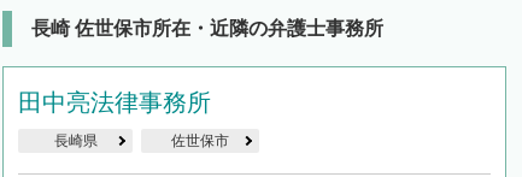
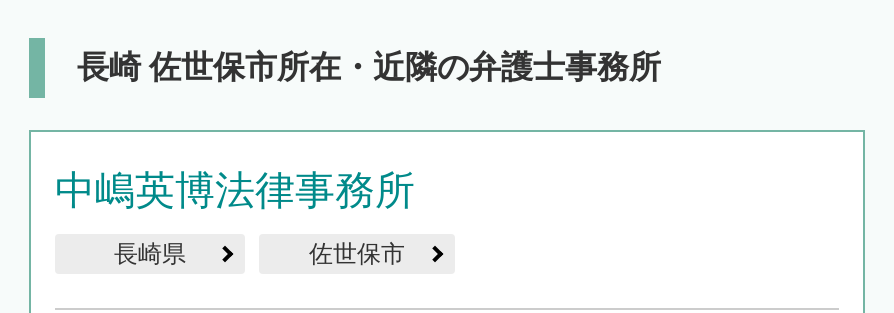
[18,89,211,116] 田中亮法律事務所 -> [55,168,415,212] 中嶋英博法律事務所

